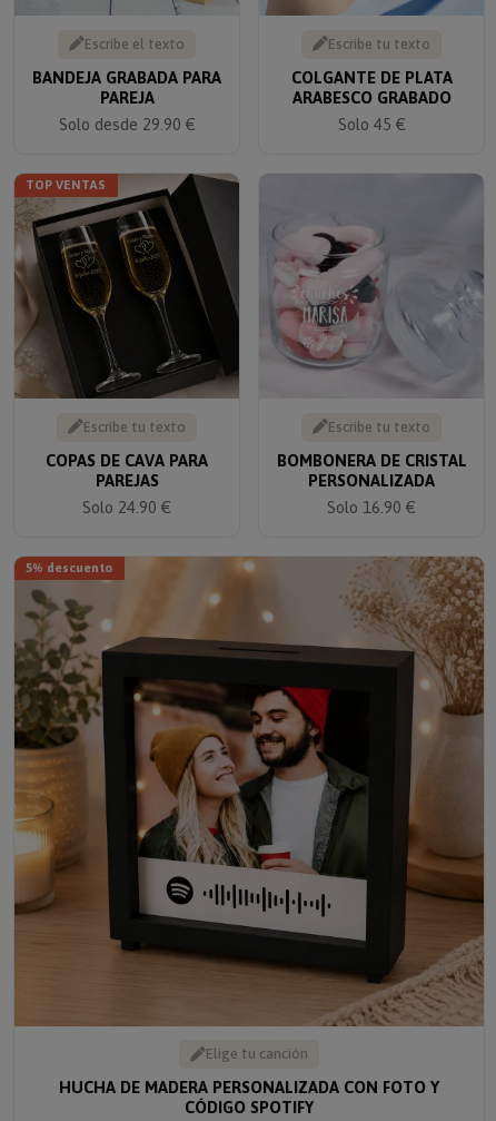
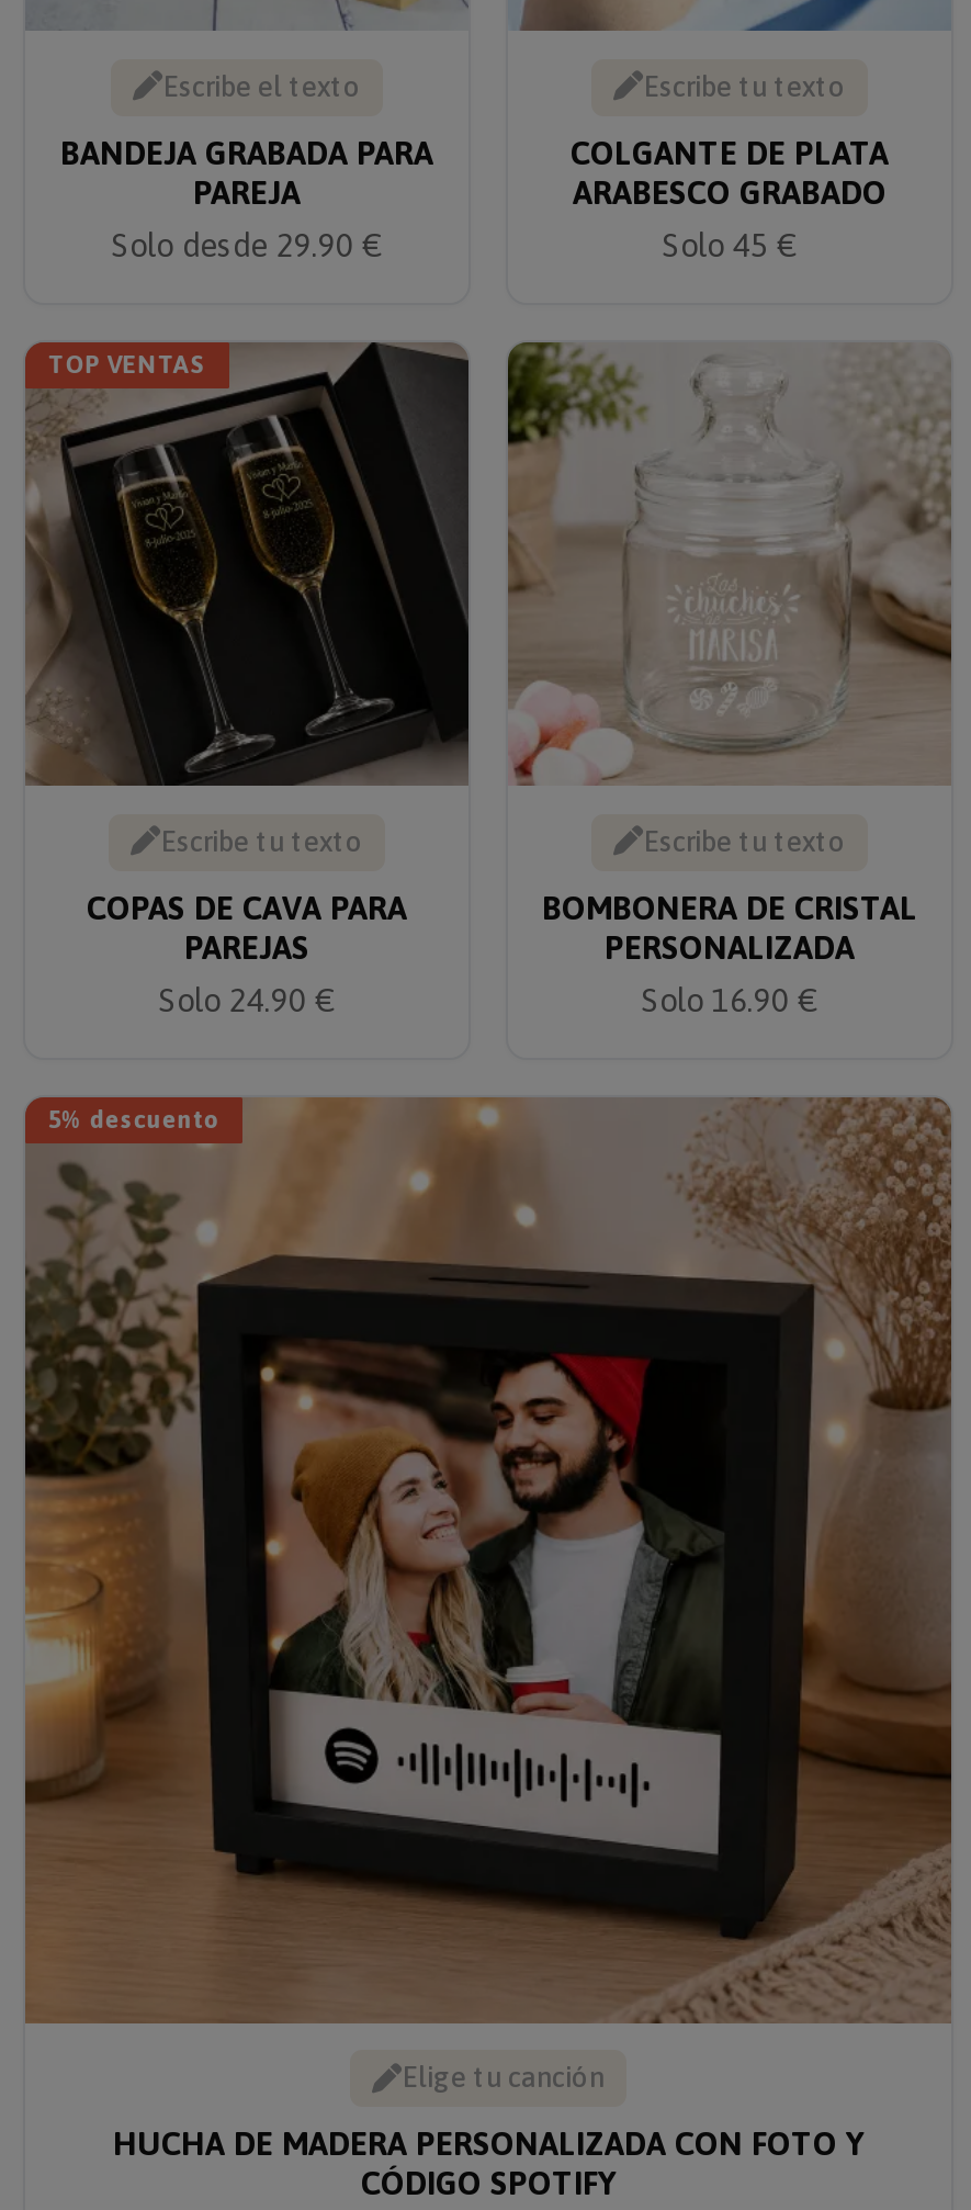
[259,174,484,397] [image] -> [506,340,953,786] [image]

